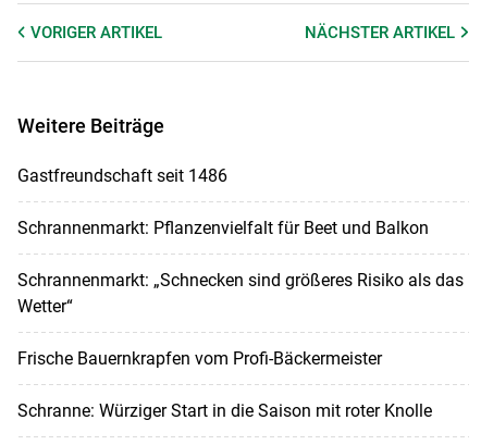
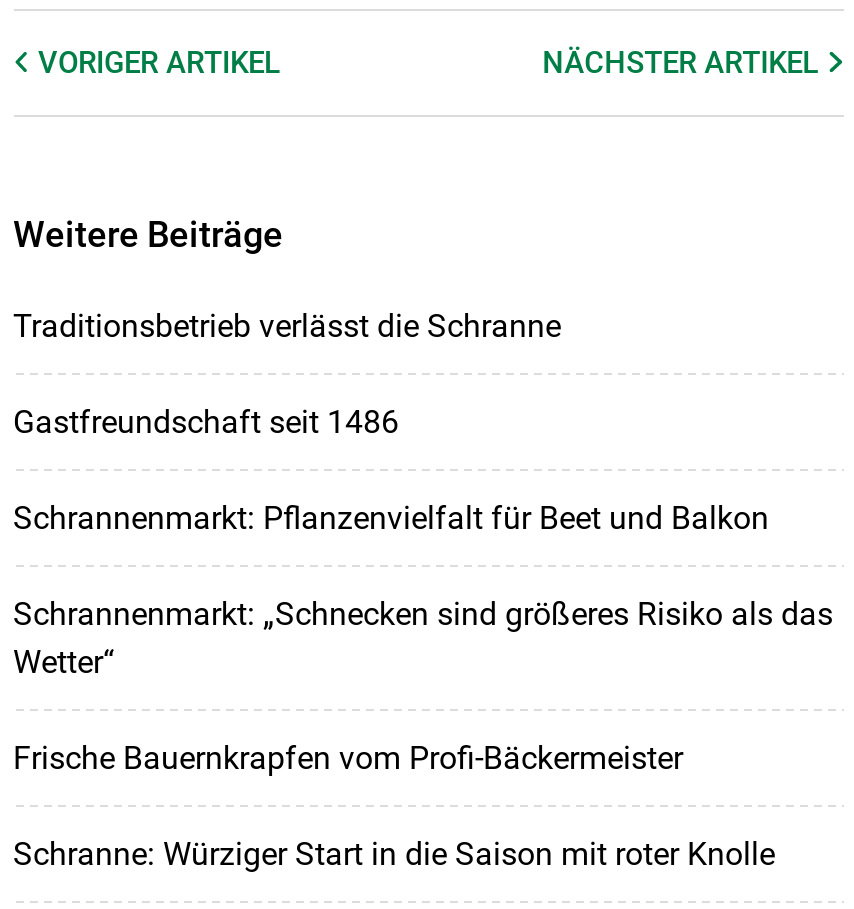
none -> [13,308,561,346] Traditionsbetrieb verlässt die Schranne

